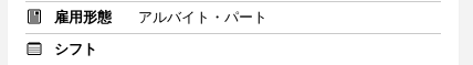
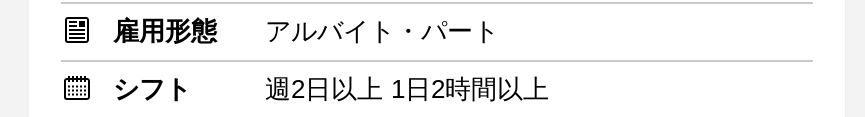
none -> [265,74,549,104] 週2日以上 1日2時間以上

